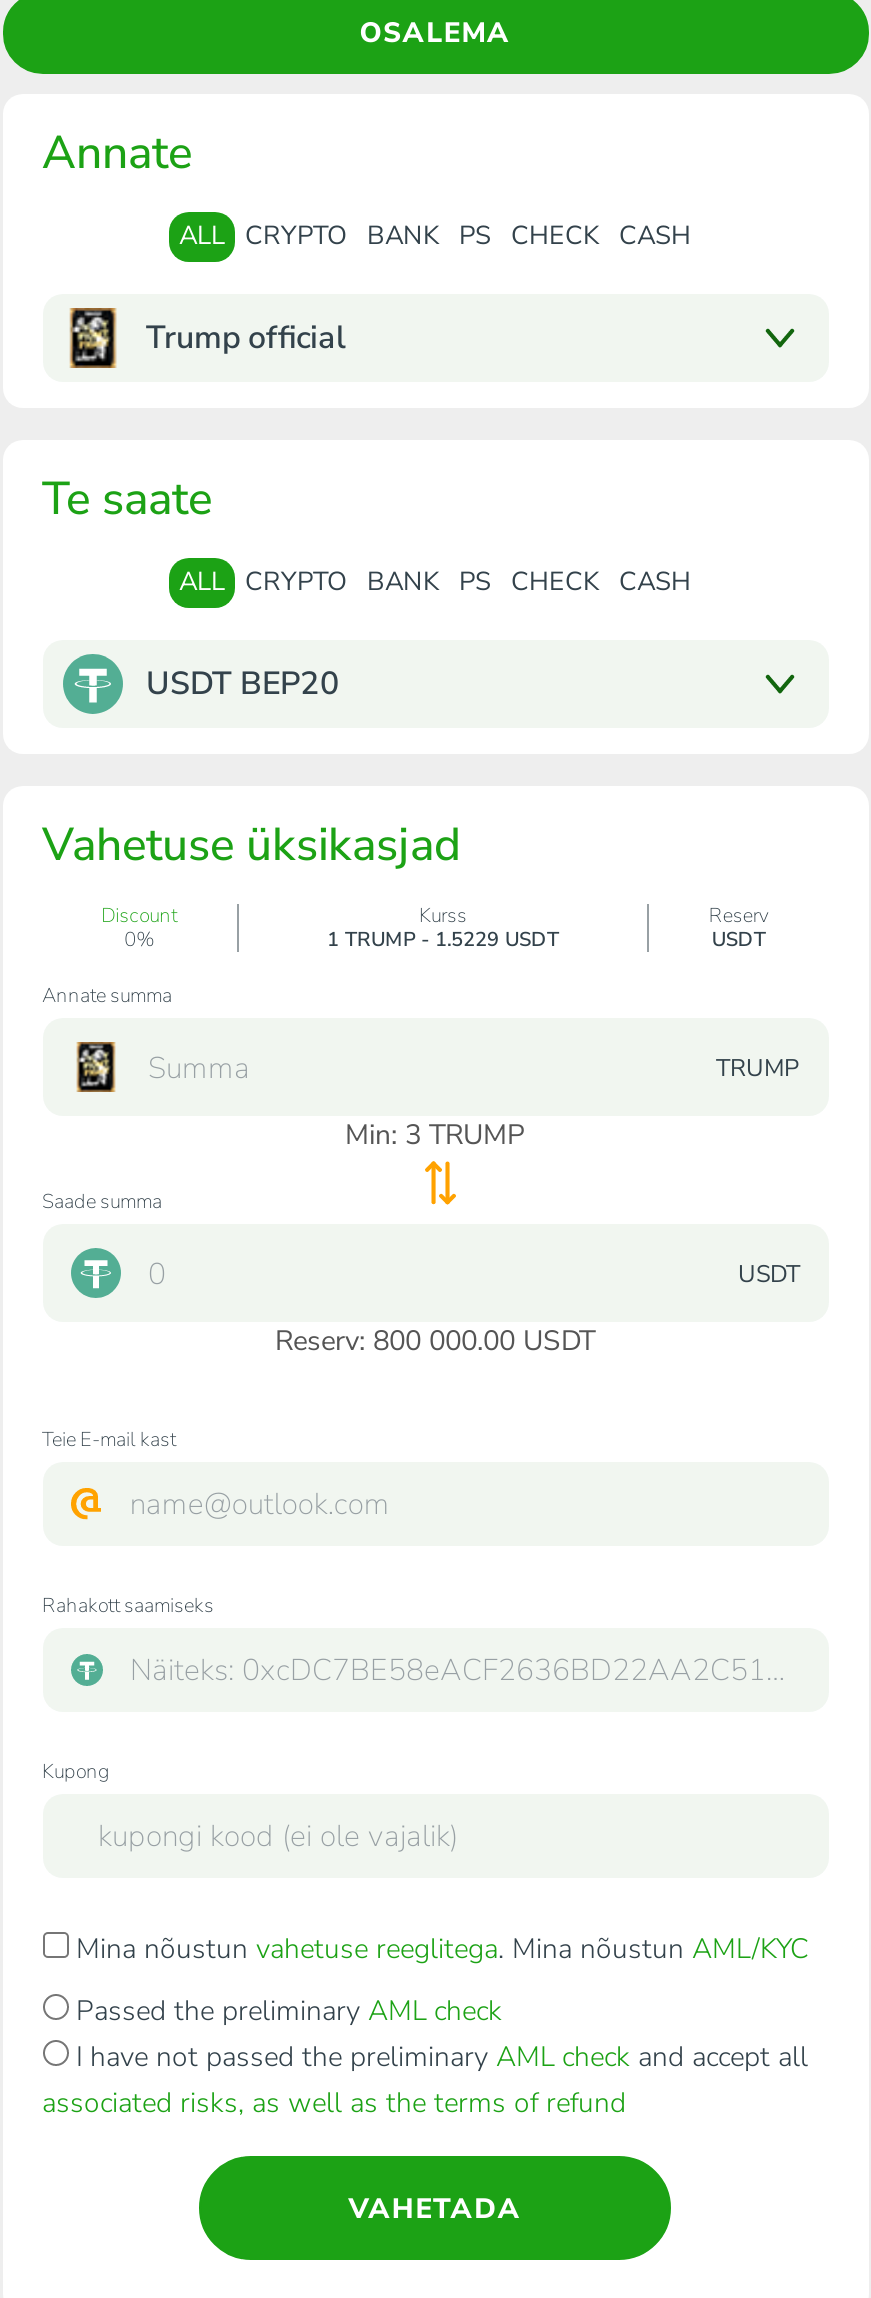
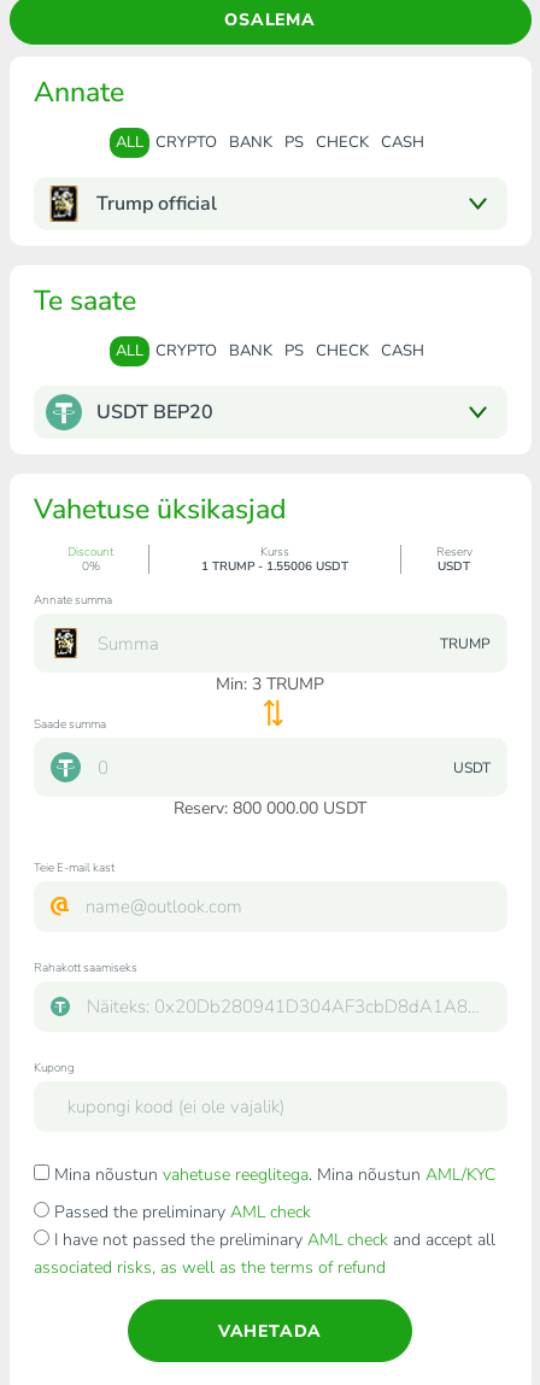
[327,926,559,954] 1 TRUMP - 1.5229 USDT -> [201,558,348,575] 1 TRUMP - 1.55006 USDT

